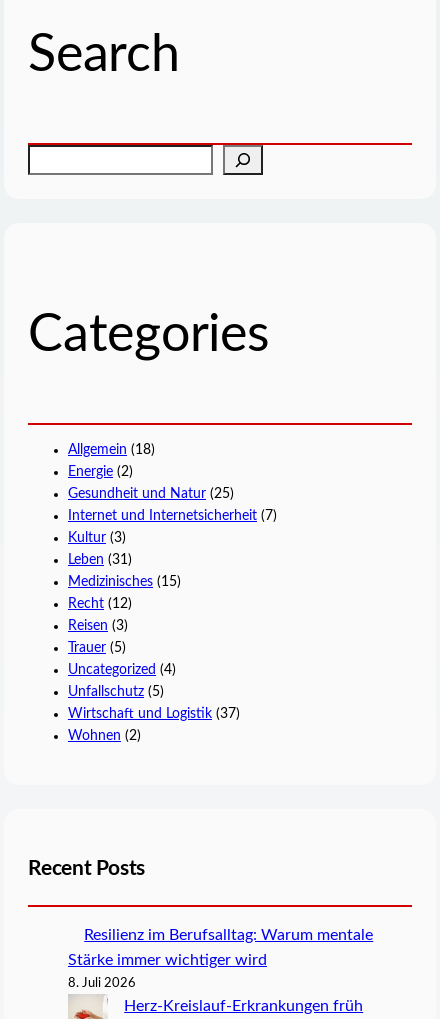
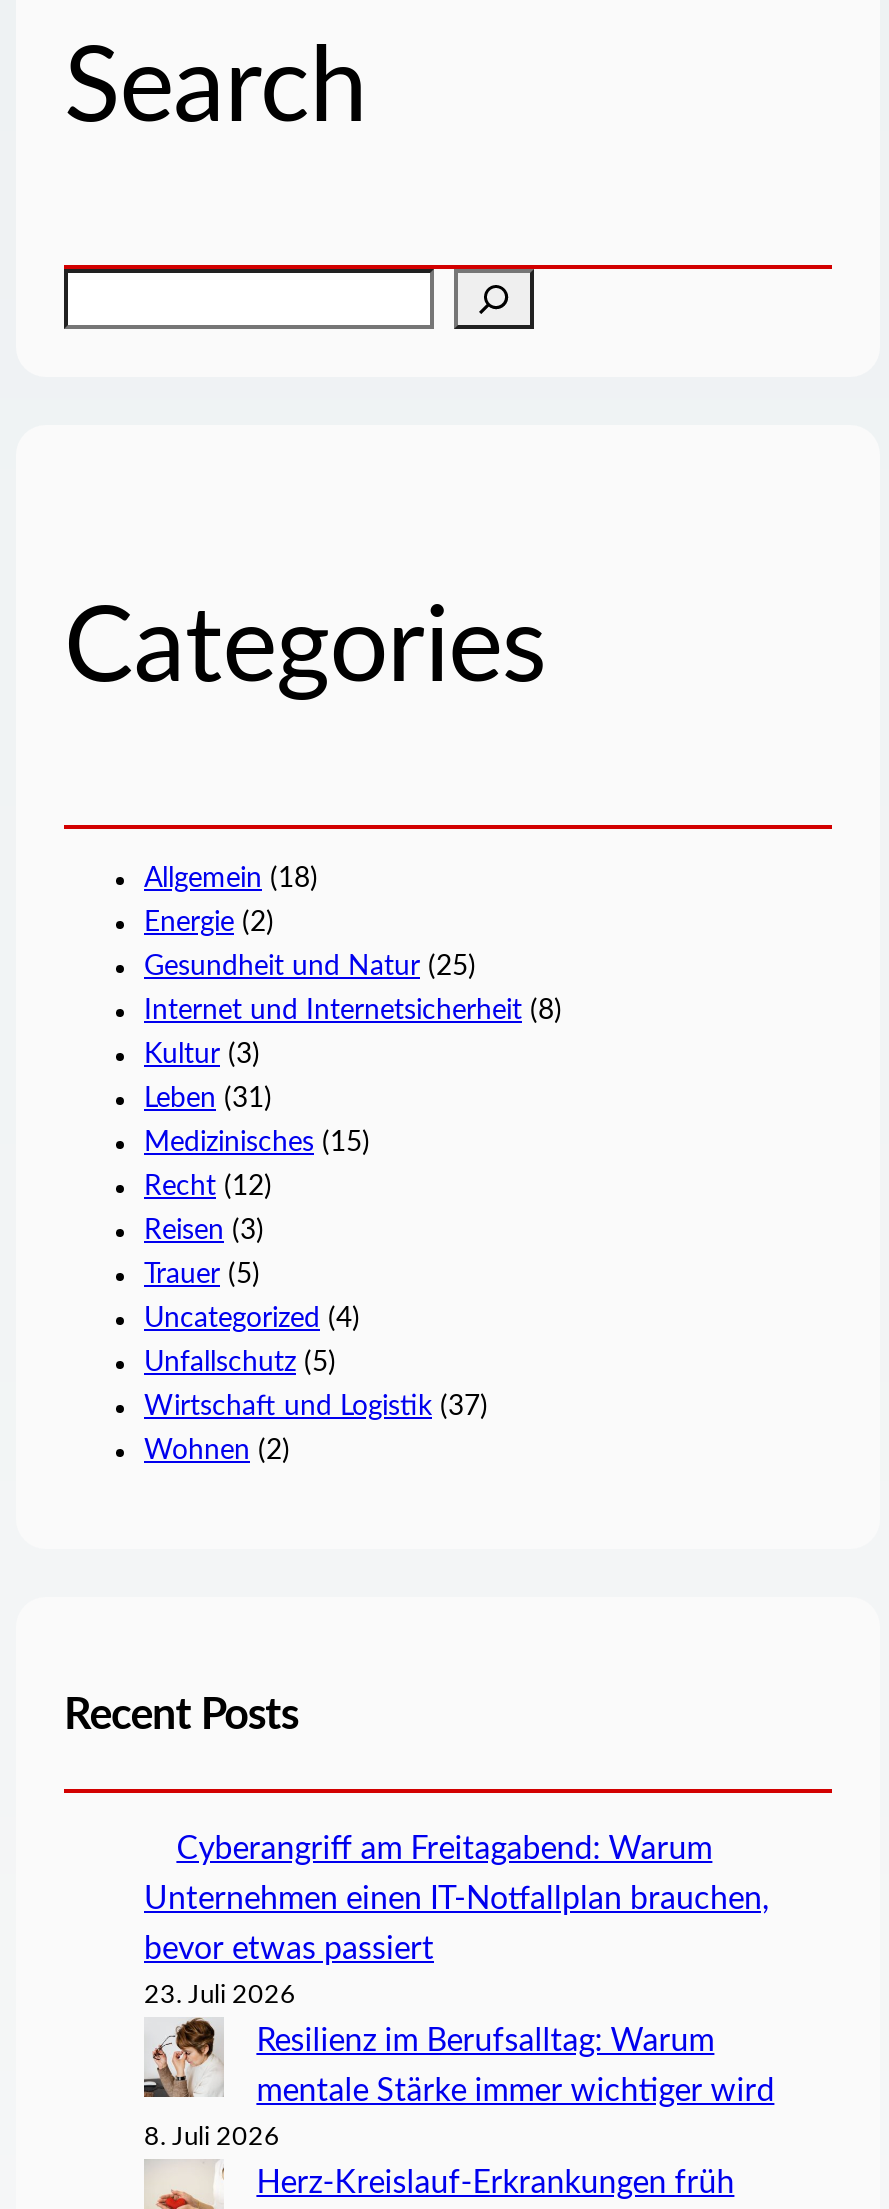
[68,509,277,523] Internet und Internetsicherheit (7) -> [144,997,562,1025] Internet und Internetsicherheit (8)
[68,927,373,968] Resilienz im Berufsalltag: Warum mentale | Stärke immer wichtiger wird -> [144,1833,774,2107] Cyberangriff am Freitagabend: Warum | Unternehmen einen IT-Notfallplan brauchen, | bevor etwas passiert | 23. Juli 2026 | Resilienz im Berufsalltag: Warum | mentale Stärke immer wichtiger wird

